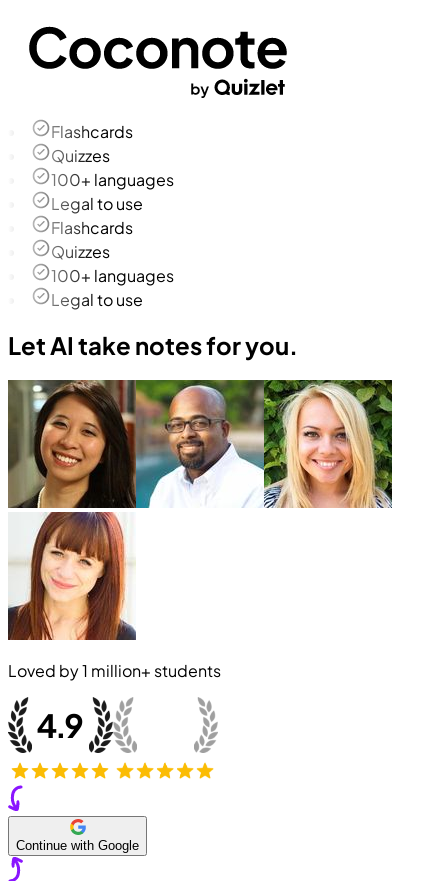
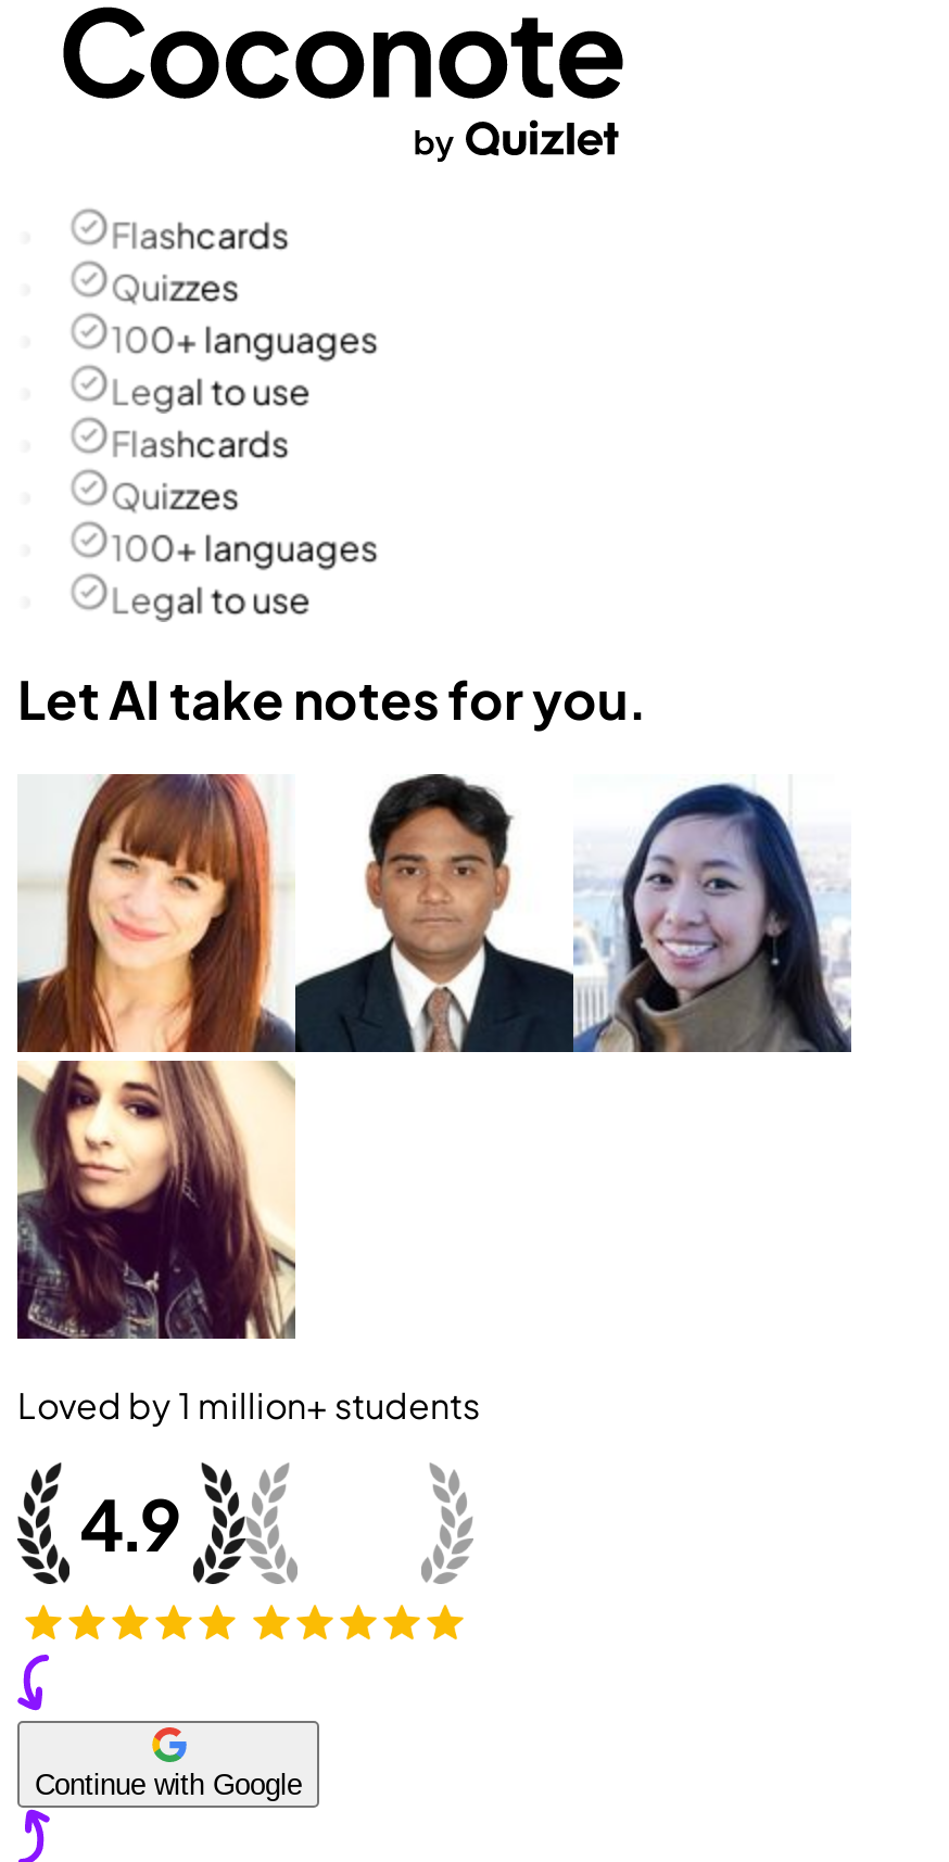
[7,379,393,641] [image] -> [15,772,851,1341] [image]

